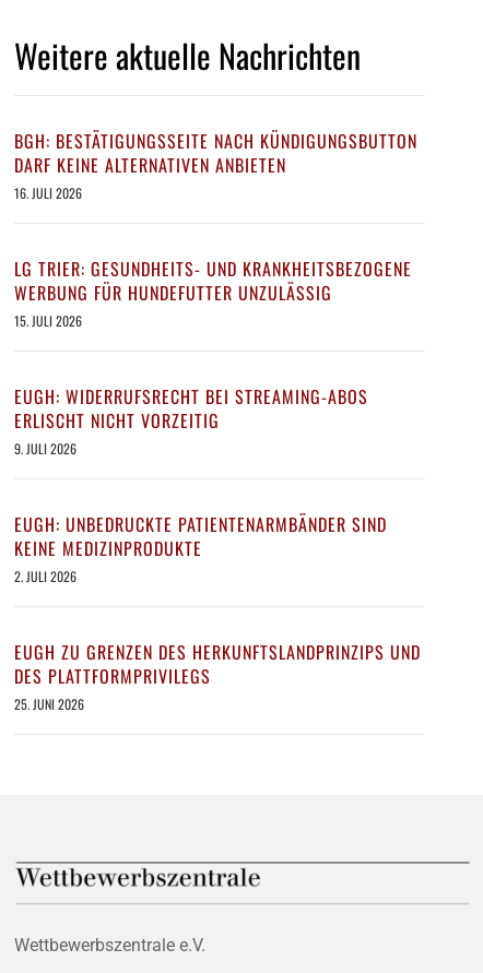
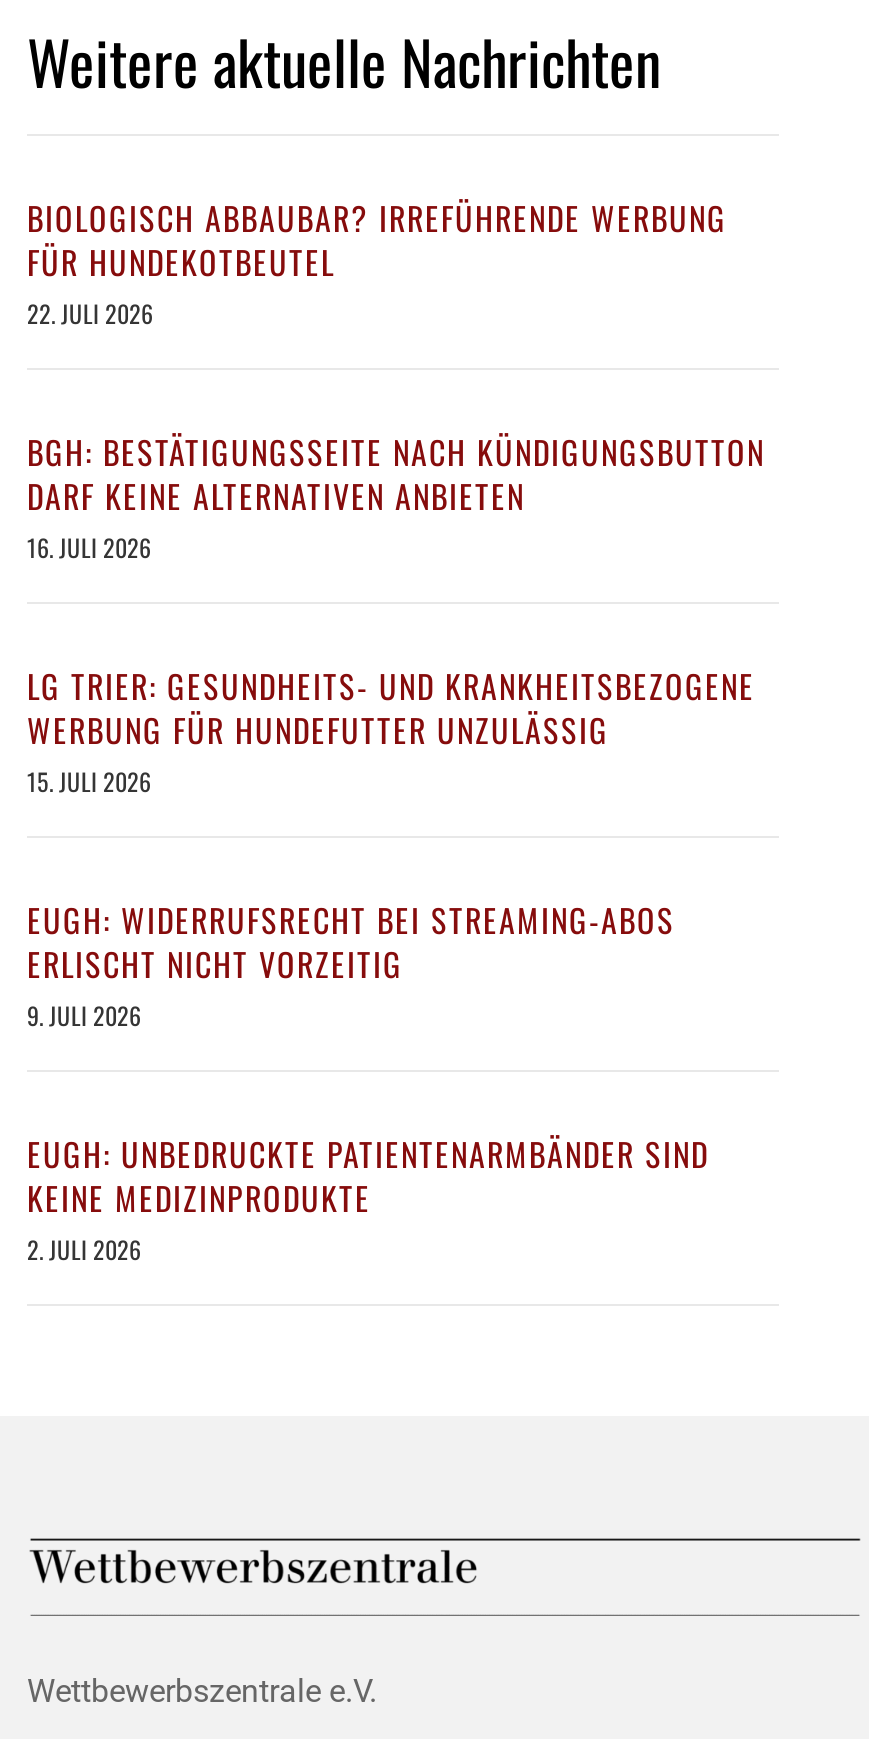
none -> [27,195,727,331] BIOLOGISCH ABBAUBAR? IRREFÜHRENDE WERBUNG | FÜR HUNDEKOTBEUTEL | 22. JULI 2026
moved [14,128,417,586] -> [27,429,765,1267]: BGH: BESTÄTIGUNGSSEITE NACH KÜNDIGUNGSBUTTON | DARF KEINE ALTERNATIVEN ANBIETEN | 16. JULI 2026 | ... | KEINE MEDIZINPRODUKTE | 2. JULI 2026
[14,639,421,713] EUGH ZU GRENZEN DES HERKUNFTSLANDPRINZIPS UND | DES PLATTFORMPRIVILEGS | 25. JUNI 2026 -> none

